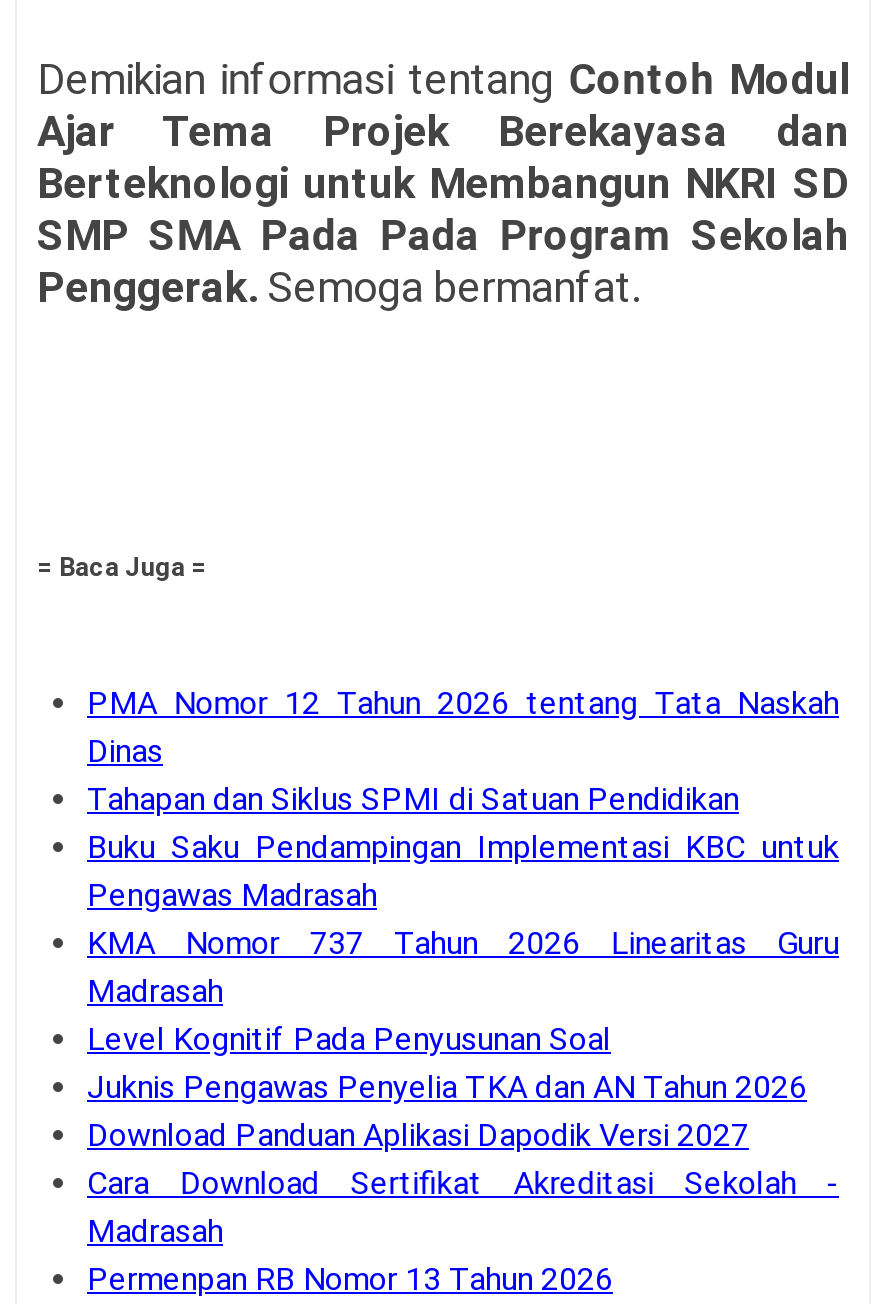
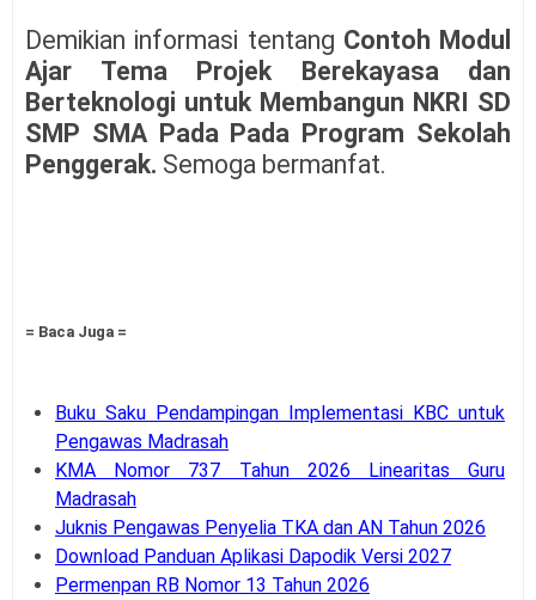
[87,684,839,818] PMA Nomor 12 Tahun 2026 tentang Tata Naskah | Dinas | Tahapan dan Siklus SPMI di Satuan Pendidikan -> none
[87,1020,611,1058] Level Kognitif Pada Penyusunan Soal -> none
[87,1164,839,1250] Cara Download Sertifikat Akreditasi Sekolah - | Madrasah -> none

